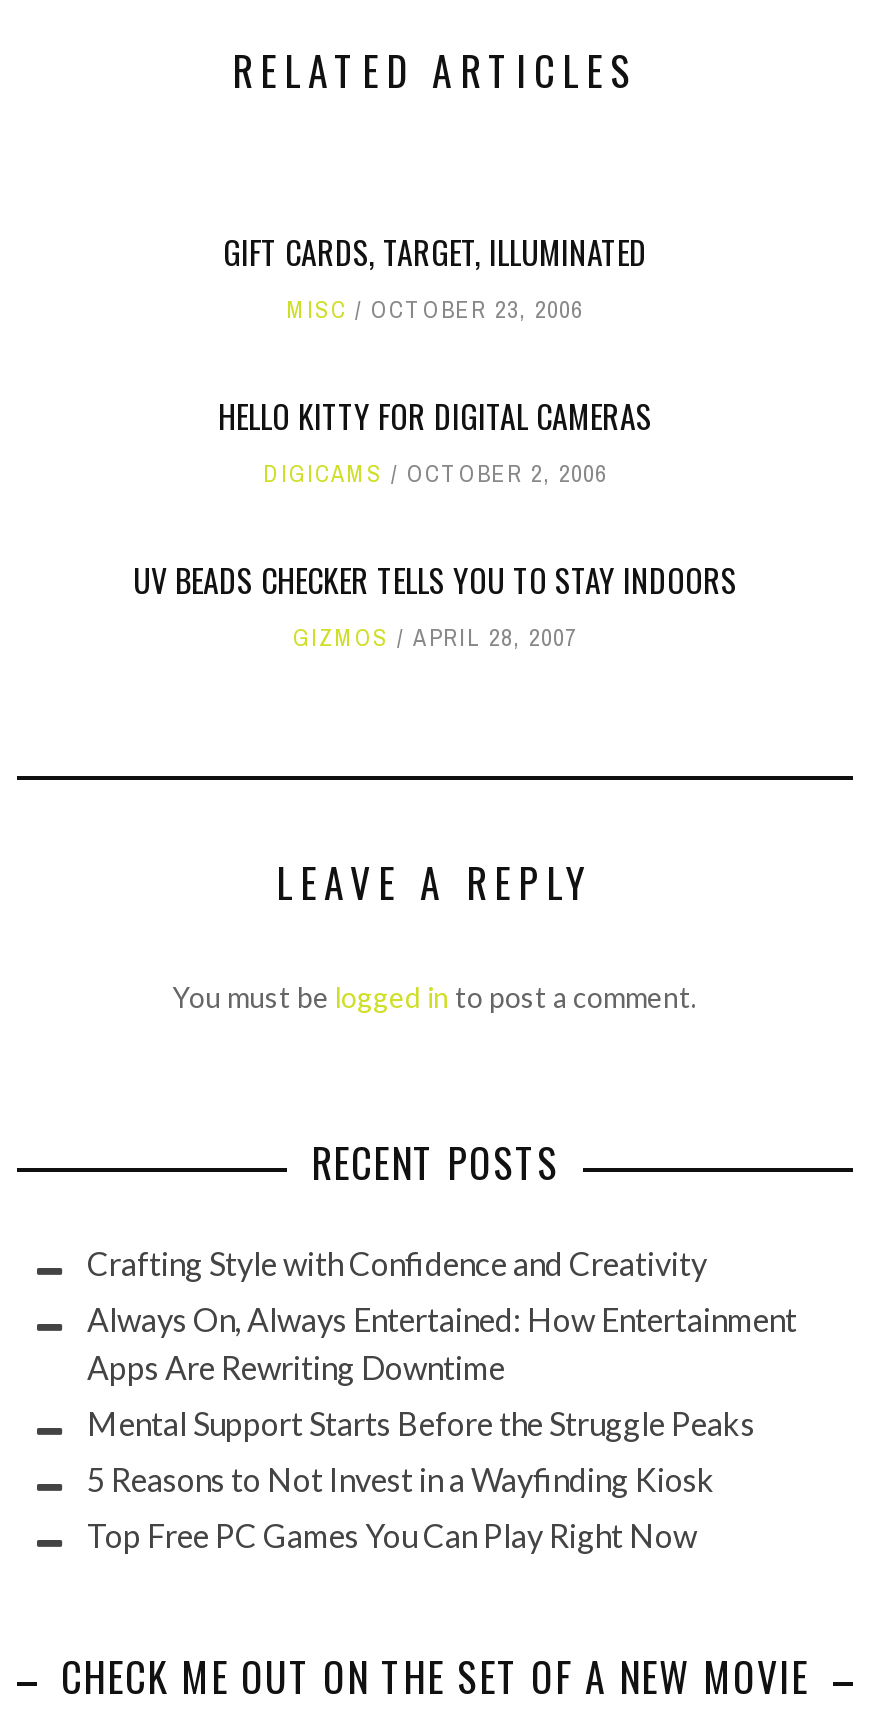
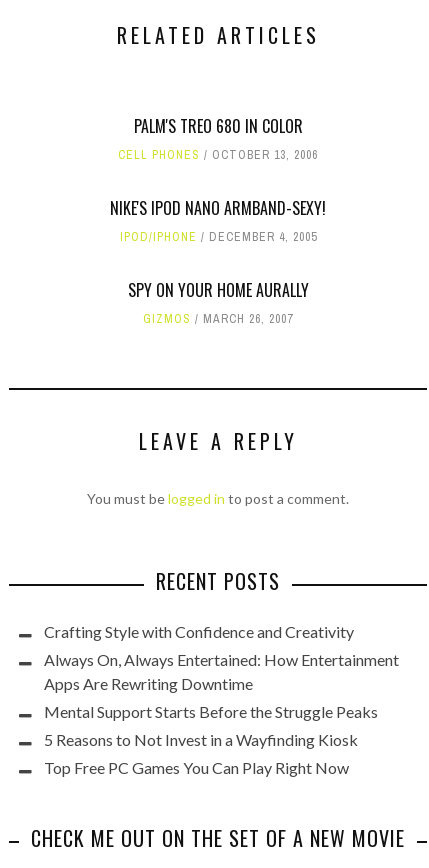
[223,228,647,326] GIFT CARDS, TARGET, ILLUMINATED | MISC | OCTOBER 23, 2006 -> [118,114,318,163] PALM'S TREO 680 IN COLOR | CELL PHONES | OCTOBER 13, 2006
[218,392,652,490] HELLO KITTY FOR DIGITAL CAMERAS | DIGICAMS | OCTOBER 2, 2006 -> [110,196,326,245] NIKE'S IPOD NANO ARMBAND-SEXY! | IPOD/IPHONE | DECEMBER 4, 2005
[133,556,737,604] UV BEADS CHECKER TELLS YOU TO STAY INDOORS -> [127,278,308,302] SPY ON YOUR HOME AURALLY
[293,622,577,654] GIZMOS APRIL 28, 2007 -> [143,311,293,327] GIZMOS MARCH 26, 2007

